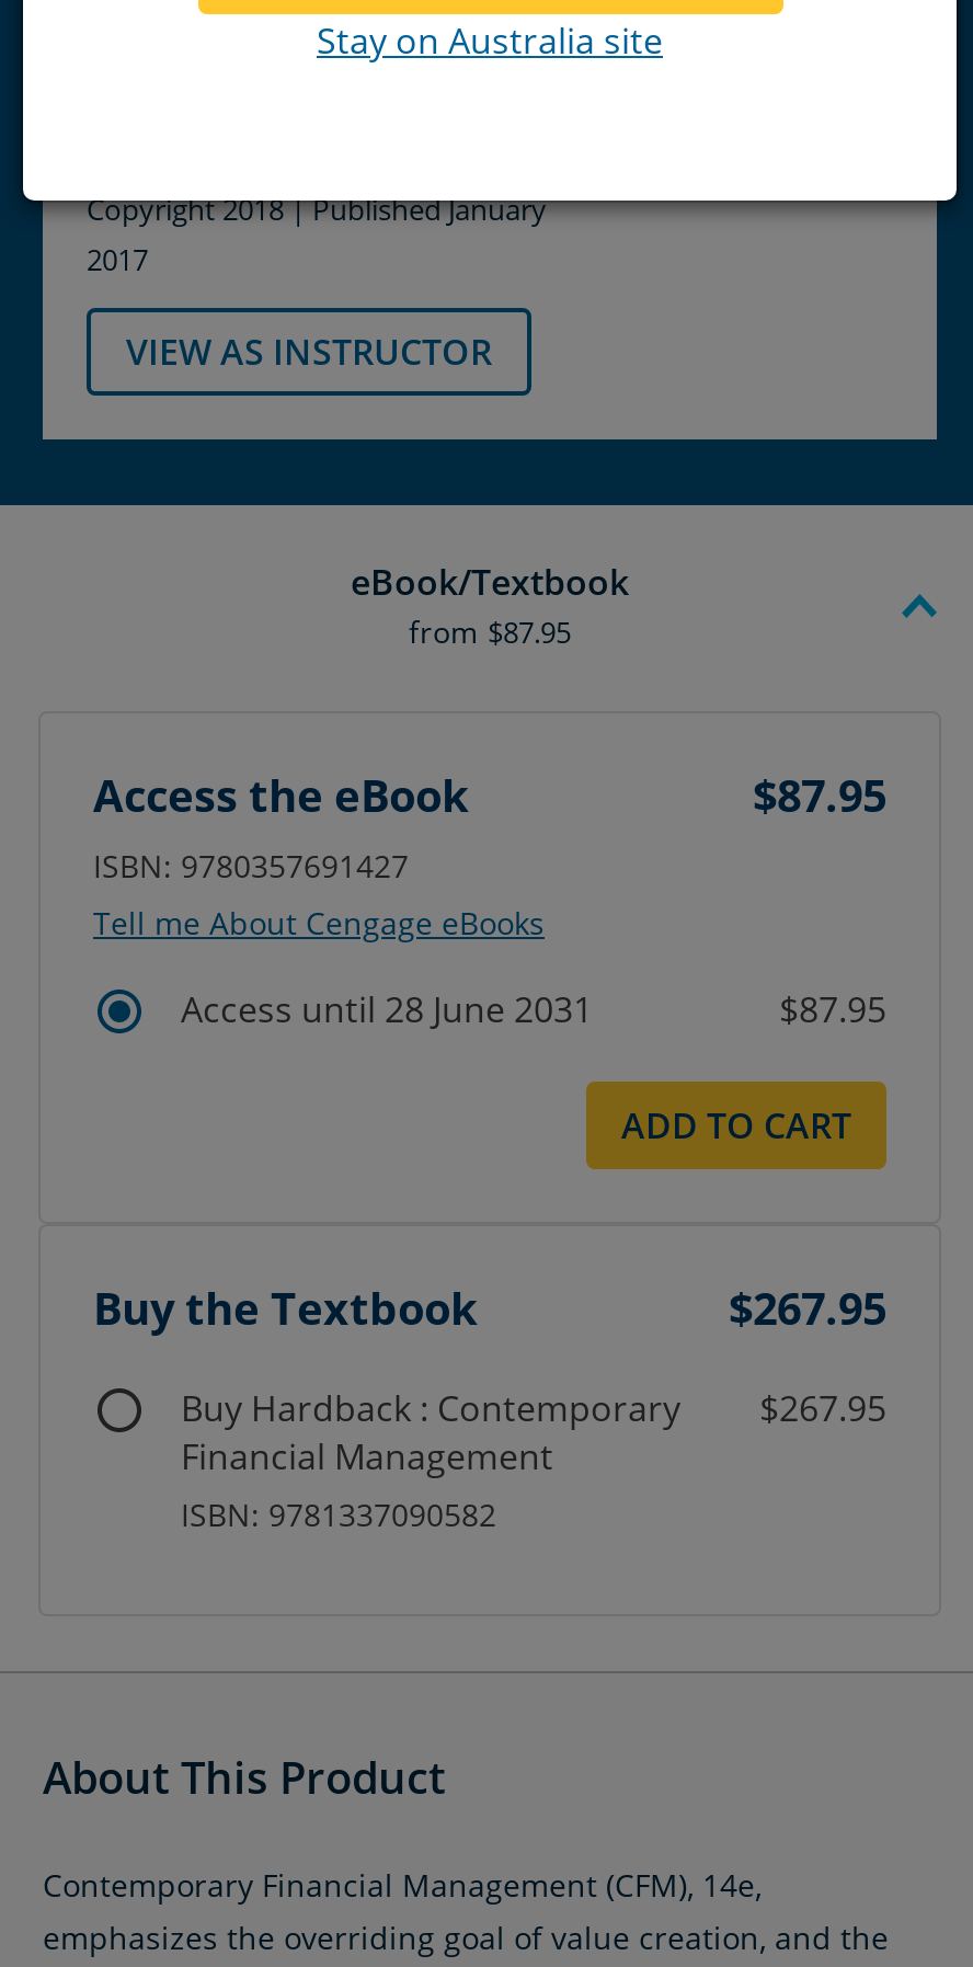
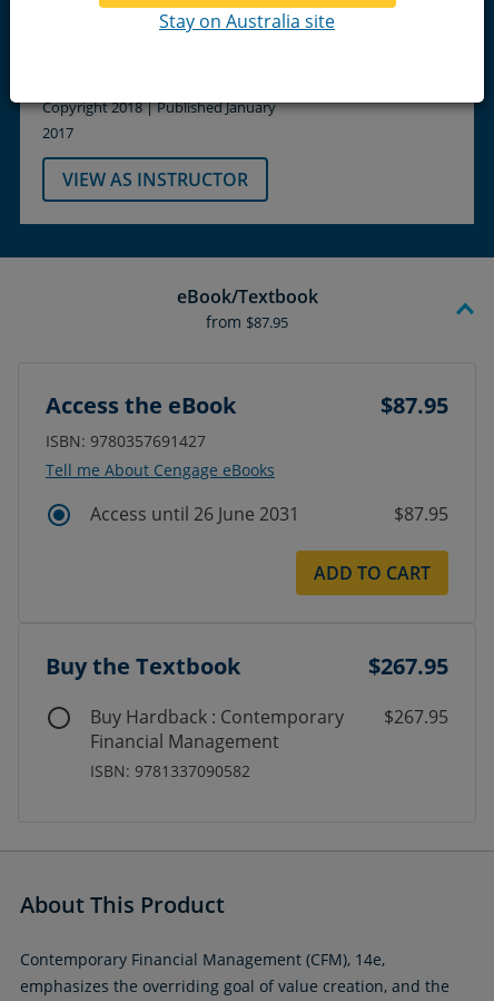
[181,984,593,1033] Access until 28 June 2031 -> [90,501,299,526] Access until 26 June 2031

